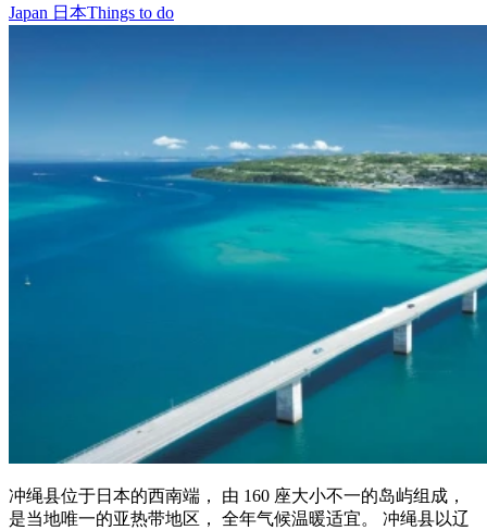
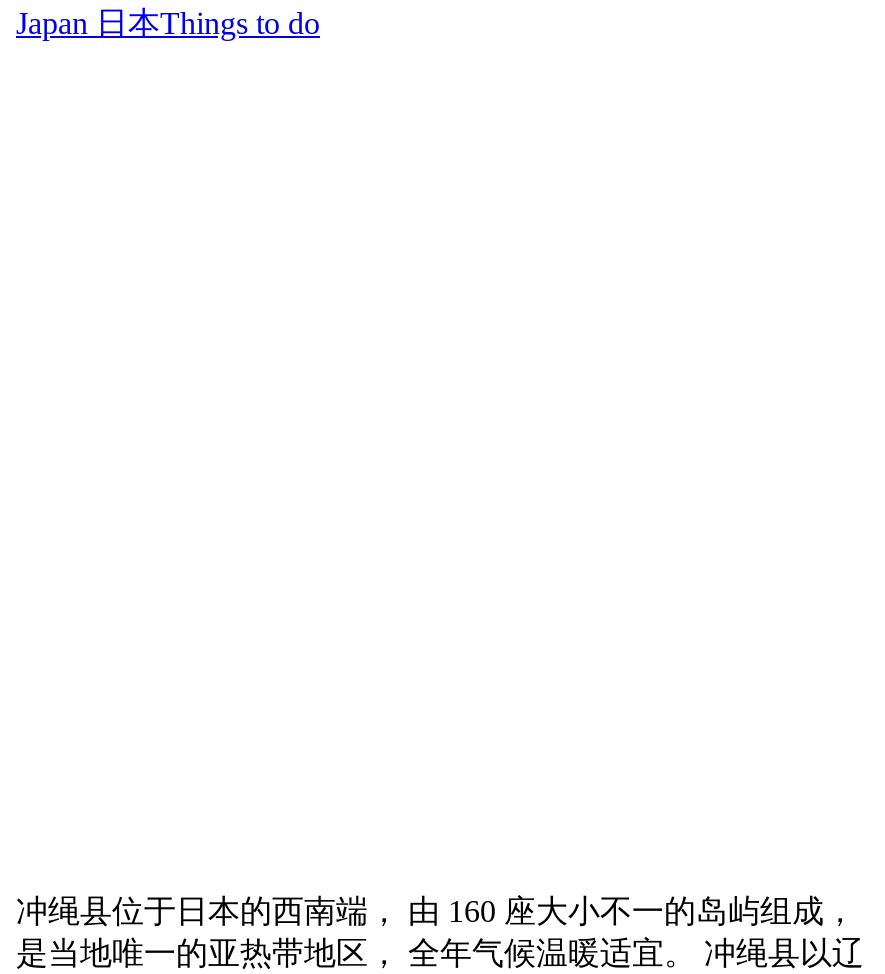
[8,24,484,465] [image] -> none

